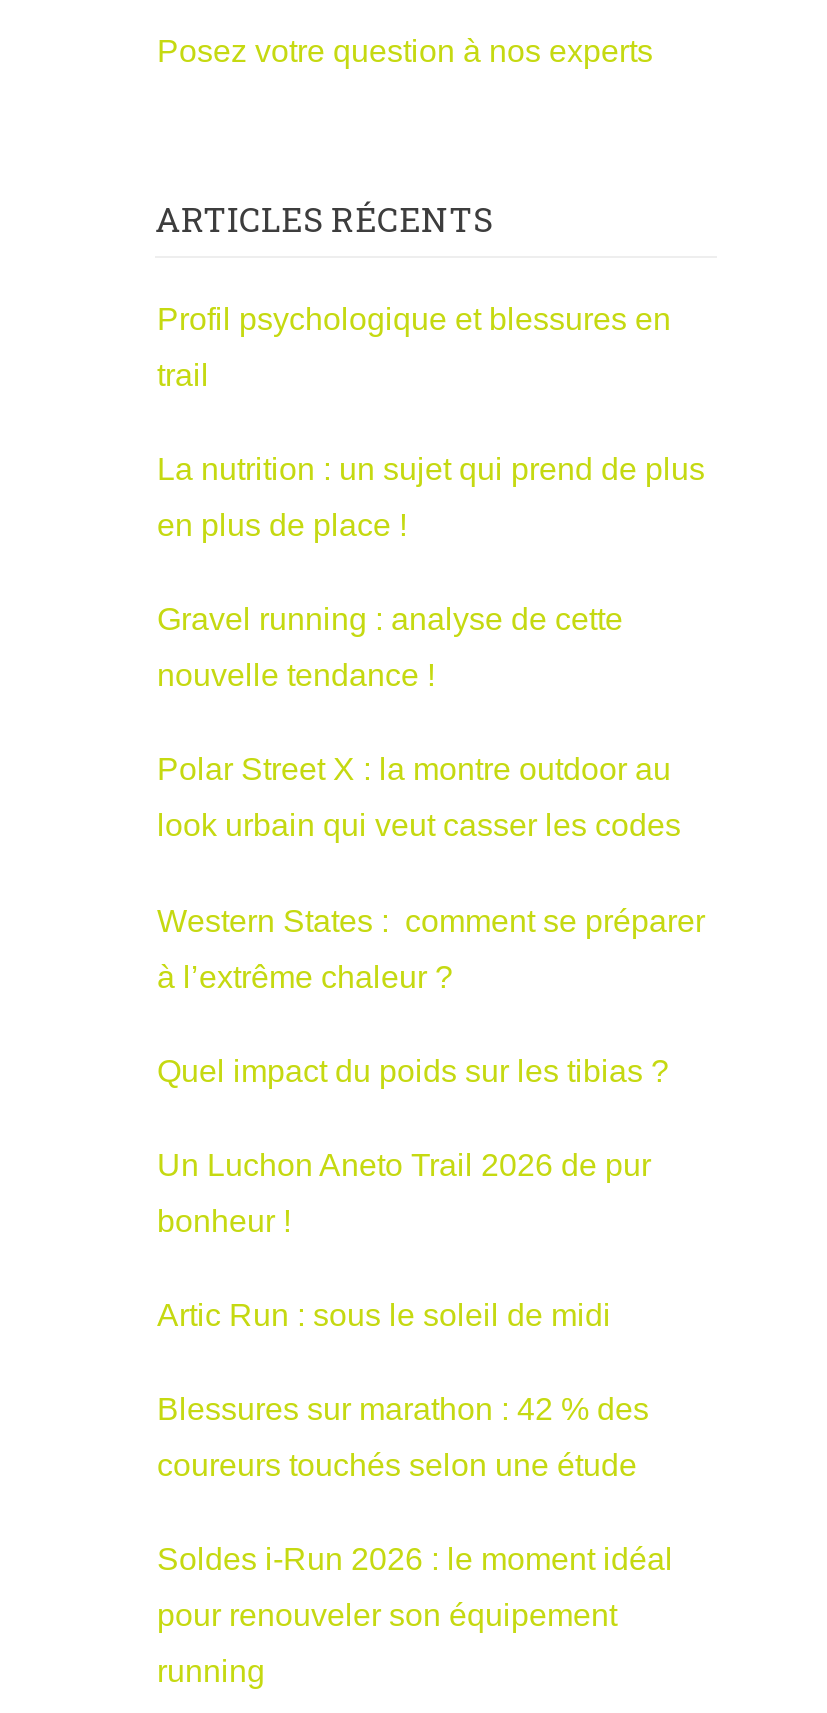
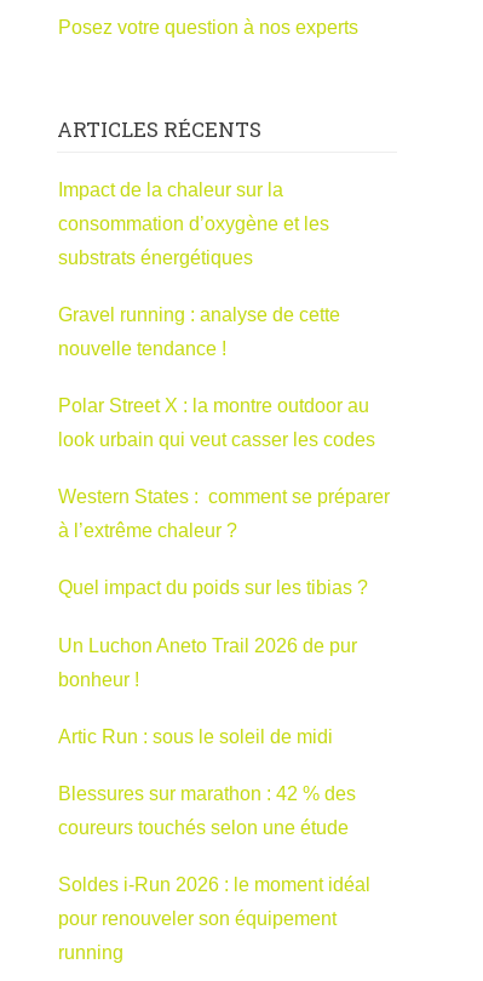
[157,301,705,542] Profil psychologique et blessures en | trail | La nutrition : un sujet qui prend de plus | en plus de place ! -> [58,179,329,268] Impact de la chaleur sur la | consommation d’oxygène et les | substrats énergétiques

